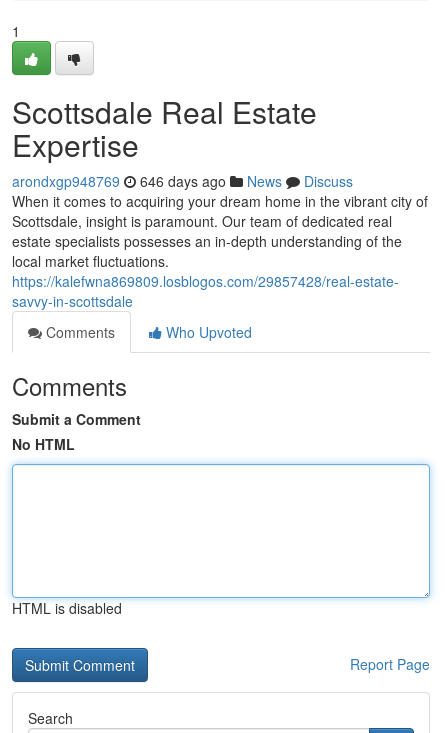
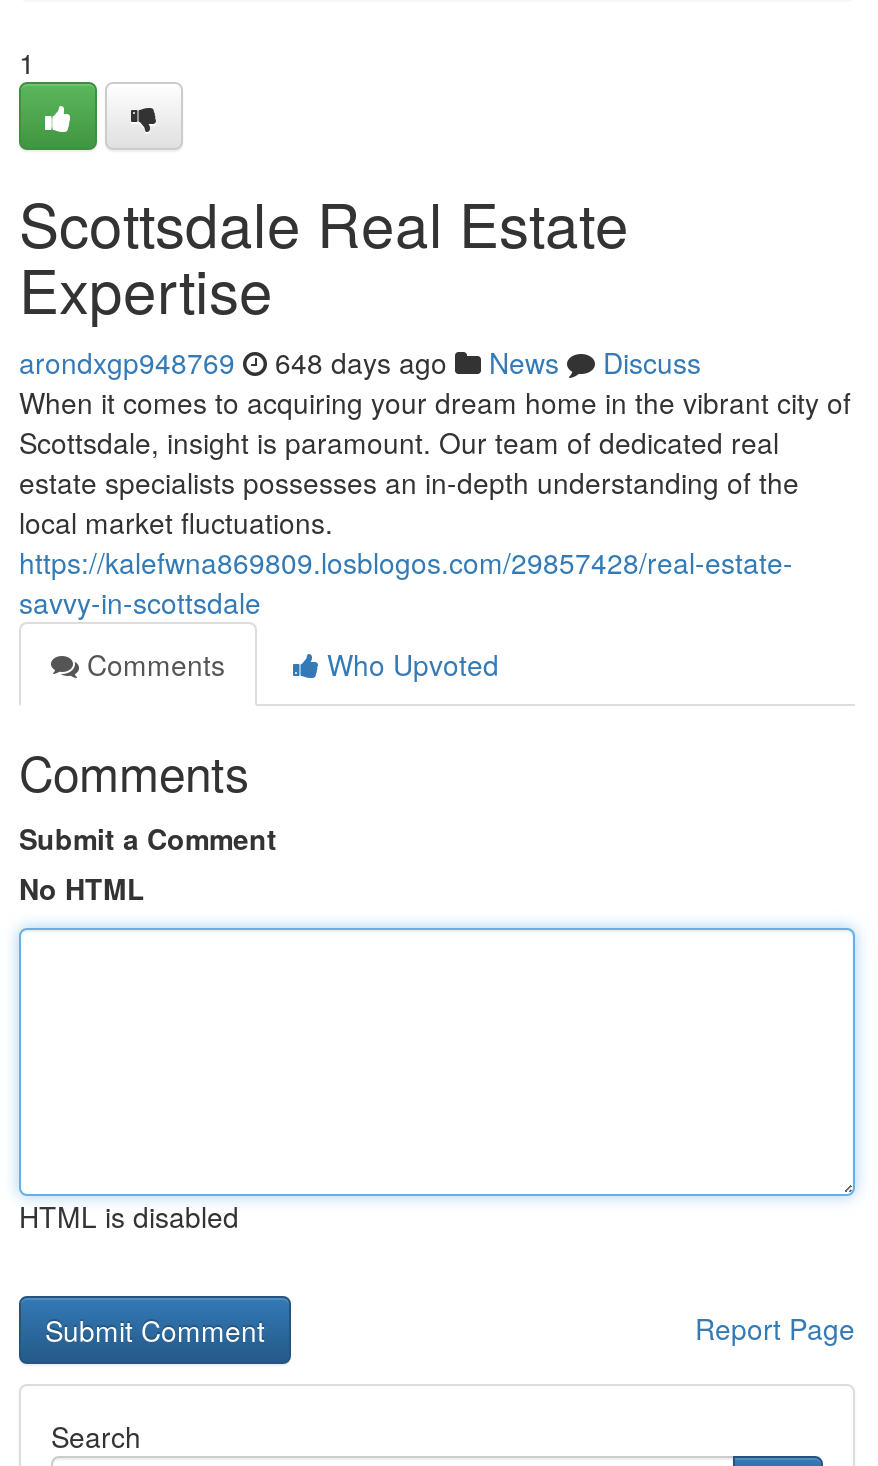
[12,171,353,191] arondxgp948769 646 days ago News Discuss -> [19,342,701,382] arondxgp948769 648 days ago News Discuss

